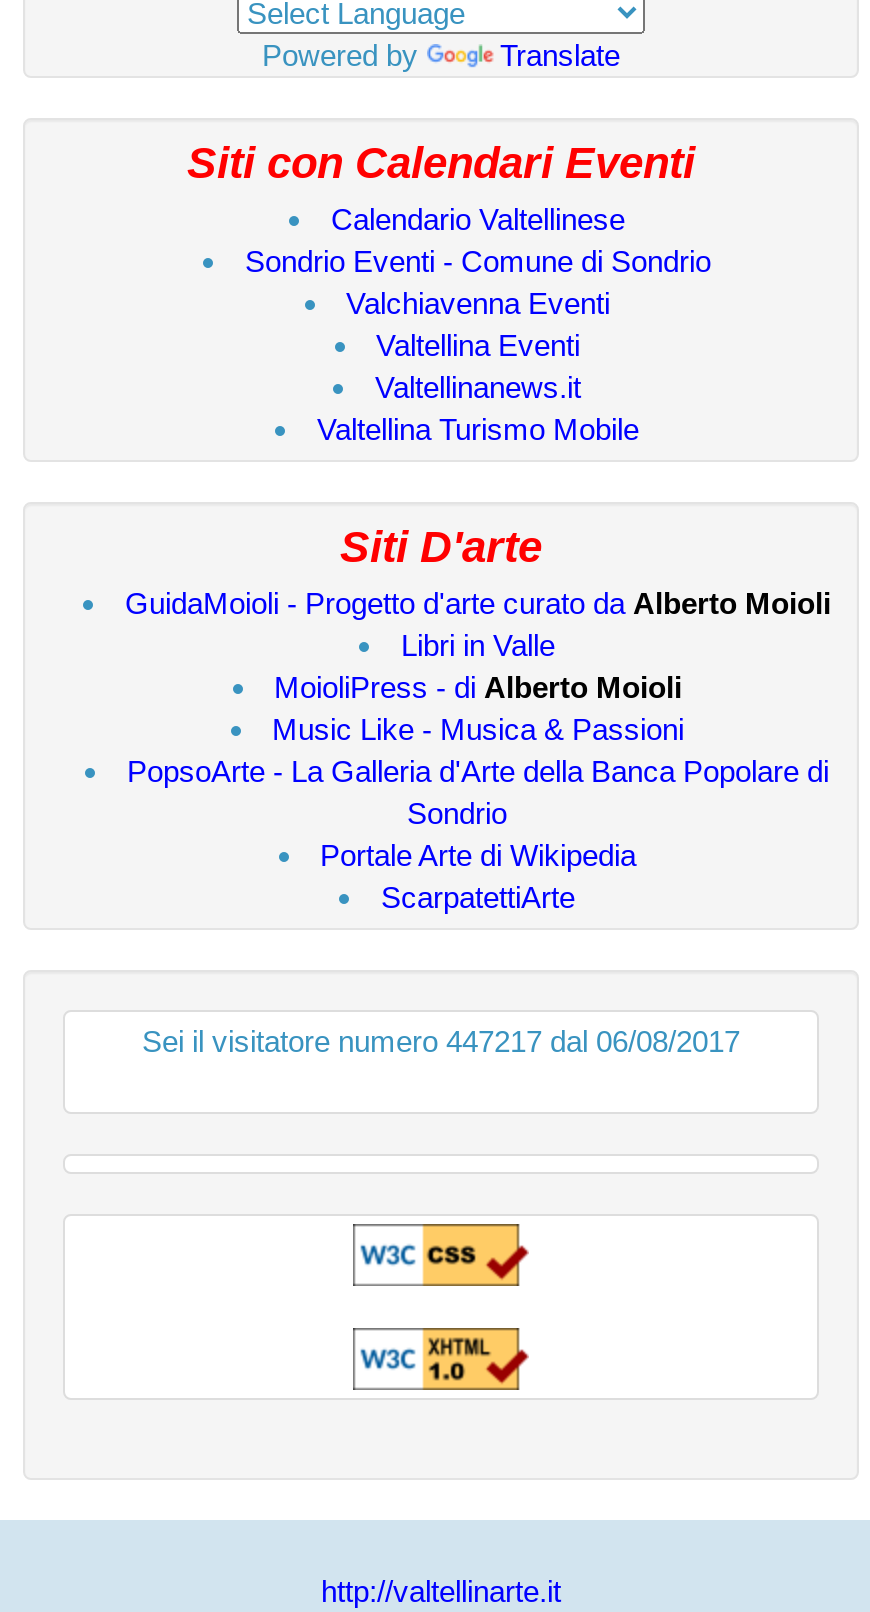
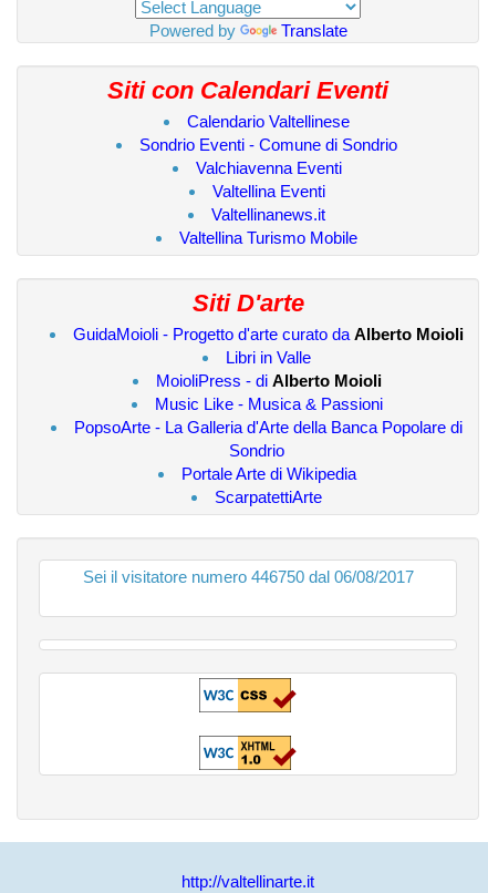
[142,1023,740,1057] Sei il visitatore numero 447217 dal 06/08/2017 -> [82,567,413,586] Sei il visitatore numero 446750 dal 06/08/2017

